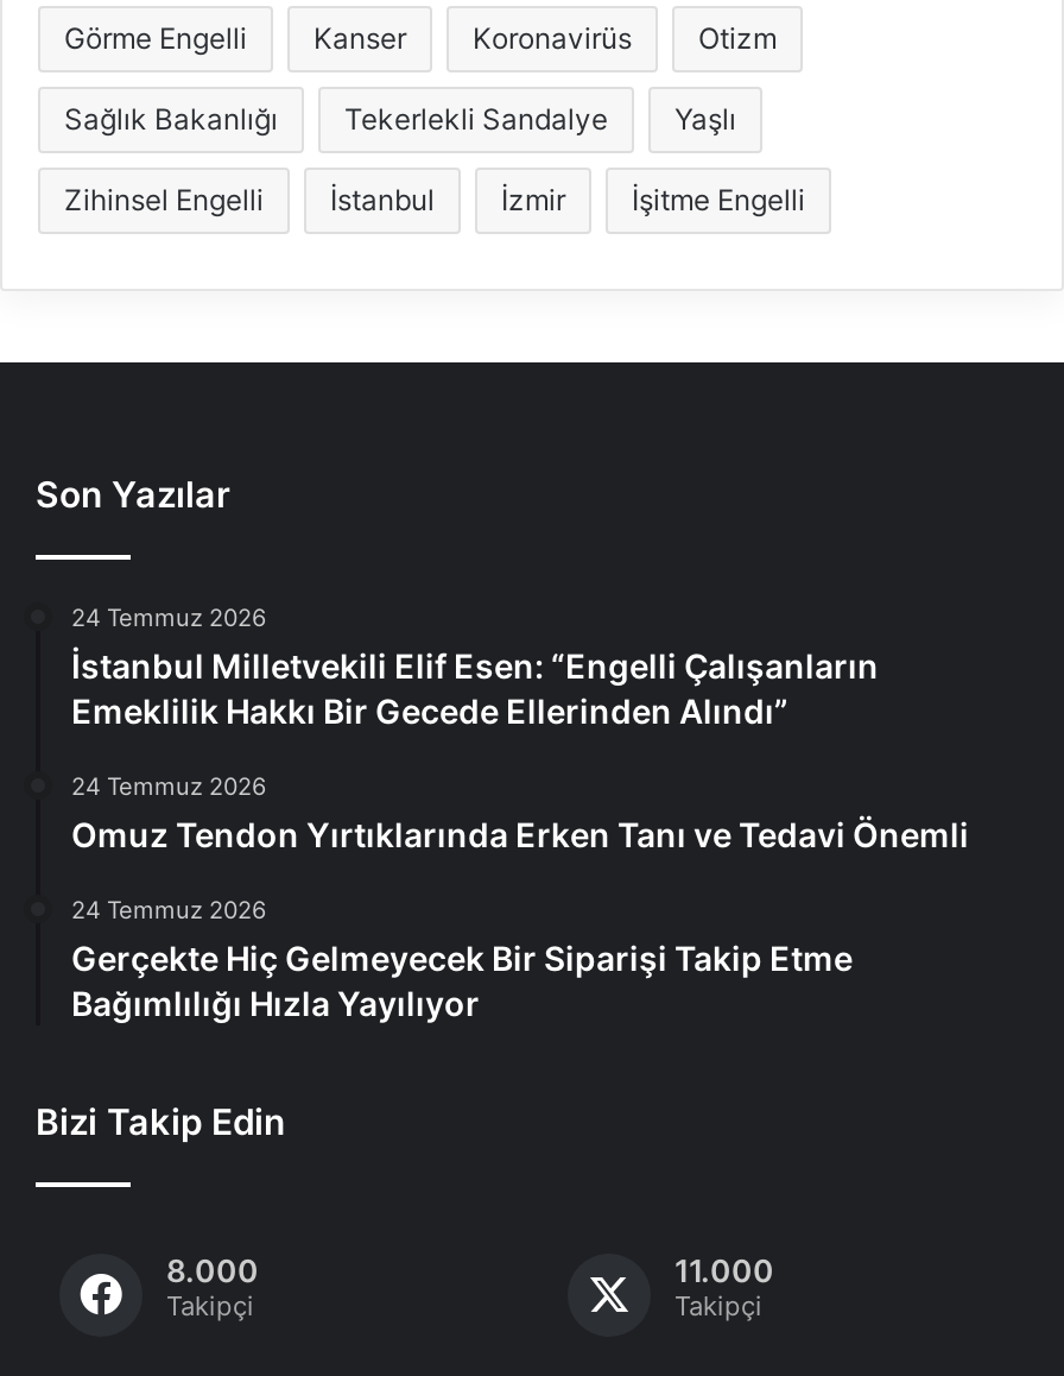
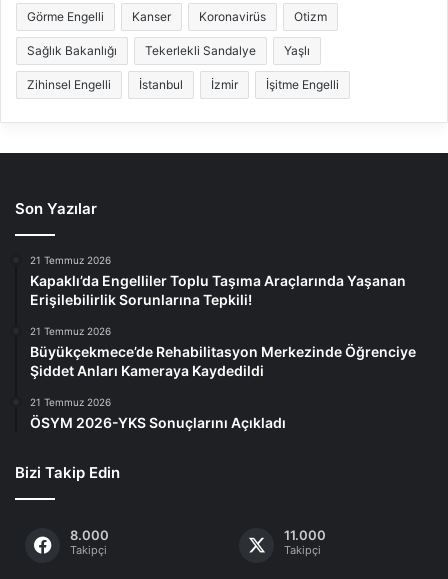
[71,602,879,731] 24 Temmuz 2026 | İstanbul Milletvekili Elif Esen: “Engelli Çalışanların | Emeklilik Hakkı Bir Gecede Ellerinden Alındı” -> [30,254,406,308] 21 Temmuz 2026 | Kapaklı’da Engelliler Toplu Taşıma Araçlarında Yaşanan | Erişilebilirlik Sorunlarına Tepkili!
[71,771,969,854] 24 Temmuz 2026 | Omuz Tendon Yırtıklarında Erken Tanı ve Tedavi Önemli -> [30,325,416,379] 21 Temmuz 2026 | Büyükçekmece’de Rehabilitasyon Merkezinde Öğrenciye | Şiddet Anları Kameraya Kaydedildi
[71,895,853,1023] 24 Temmuz 2026 | Gerçekte Hiç Gelmeyecek Bir Siparişi Takip Etme | Bağımlılığı Hızla Yayılıyor -> [30,396,286,431] 21 Temmuz 2026 | ÖSYM 2026-YKS Sonuçlarını Açıkladı

